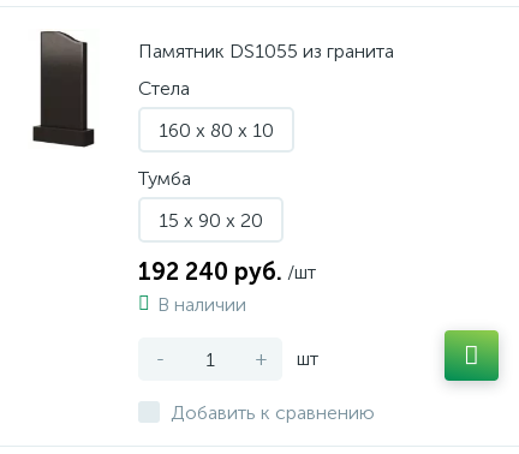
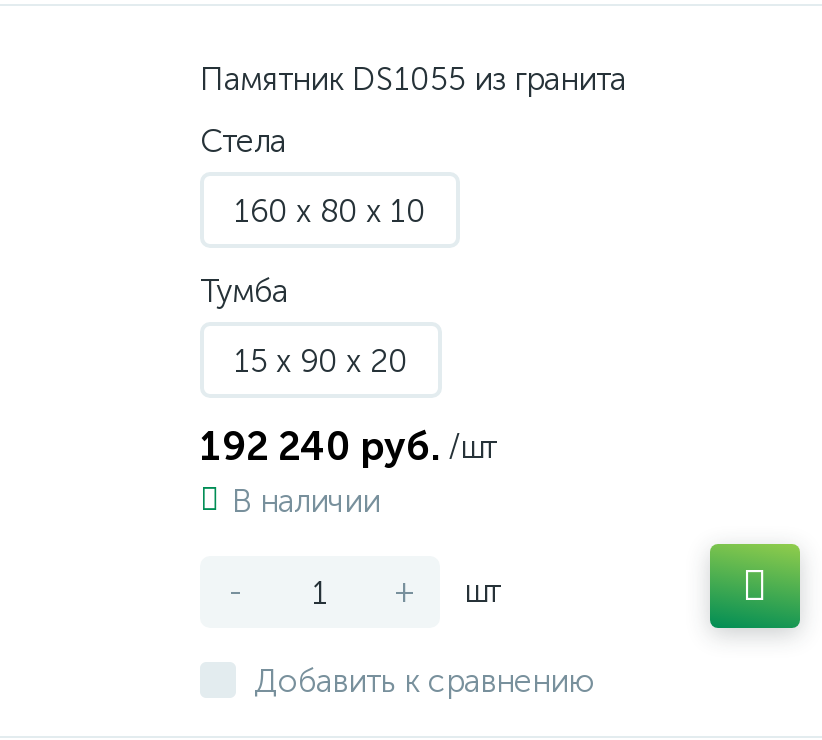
[31,30,96,149] [image] -> none

